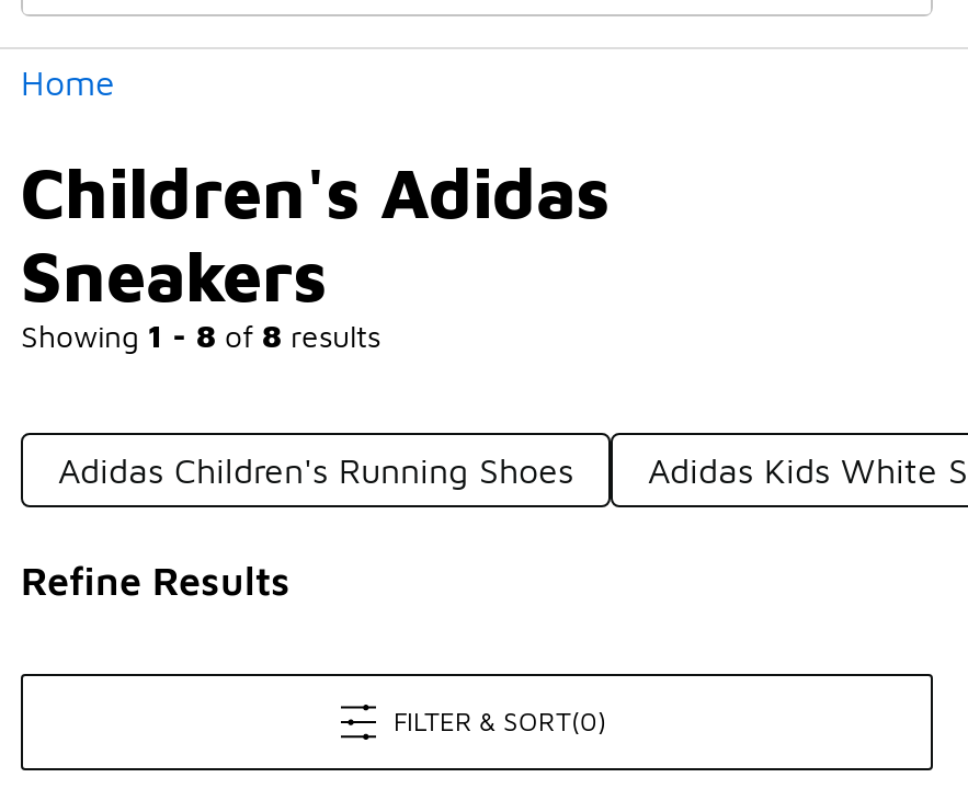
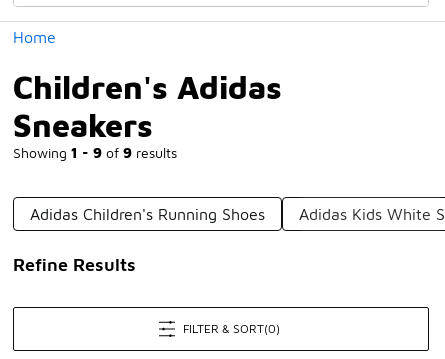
[21,317,380,354] Showing 1 - 8 of 8 results -> [13,144,177,161] Showing 1 - 9 of 9 results

